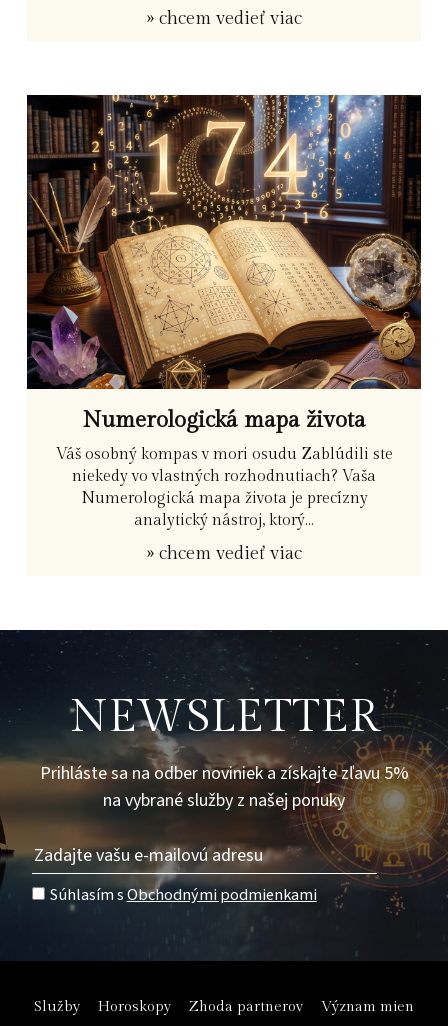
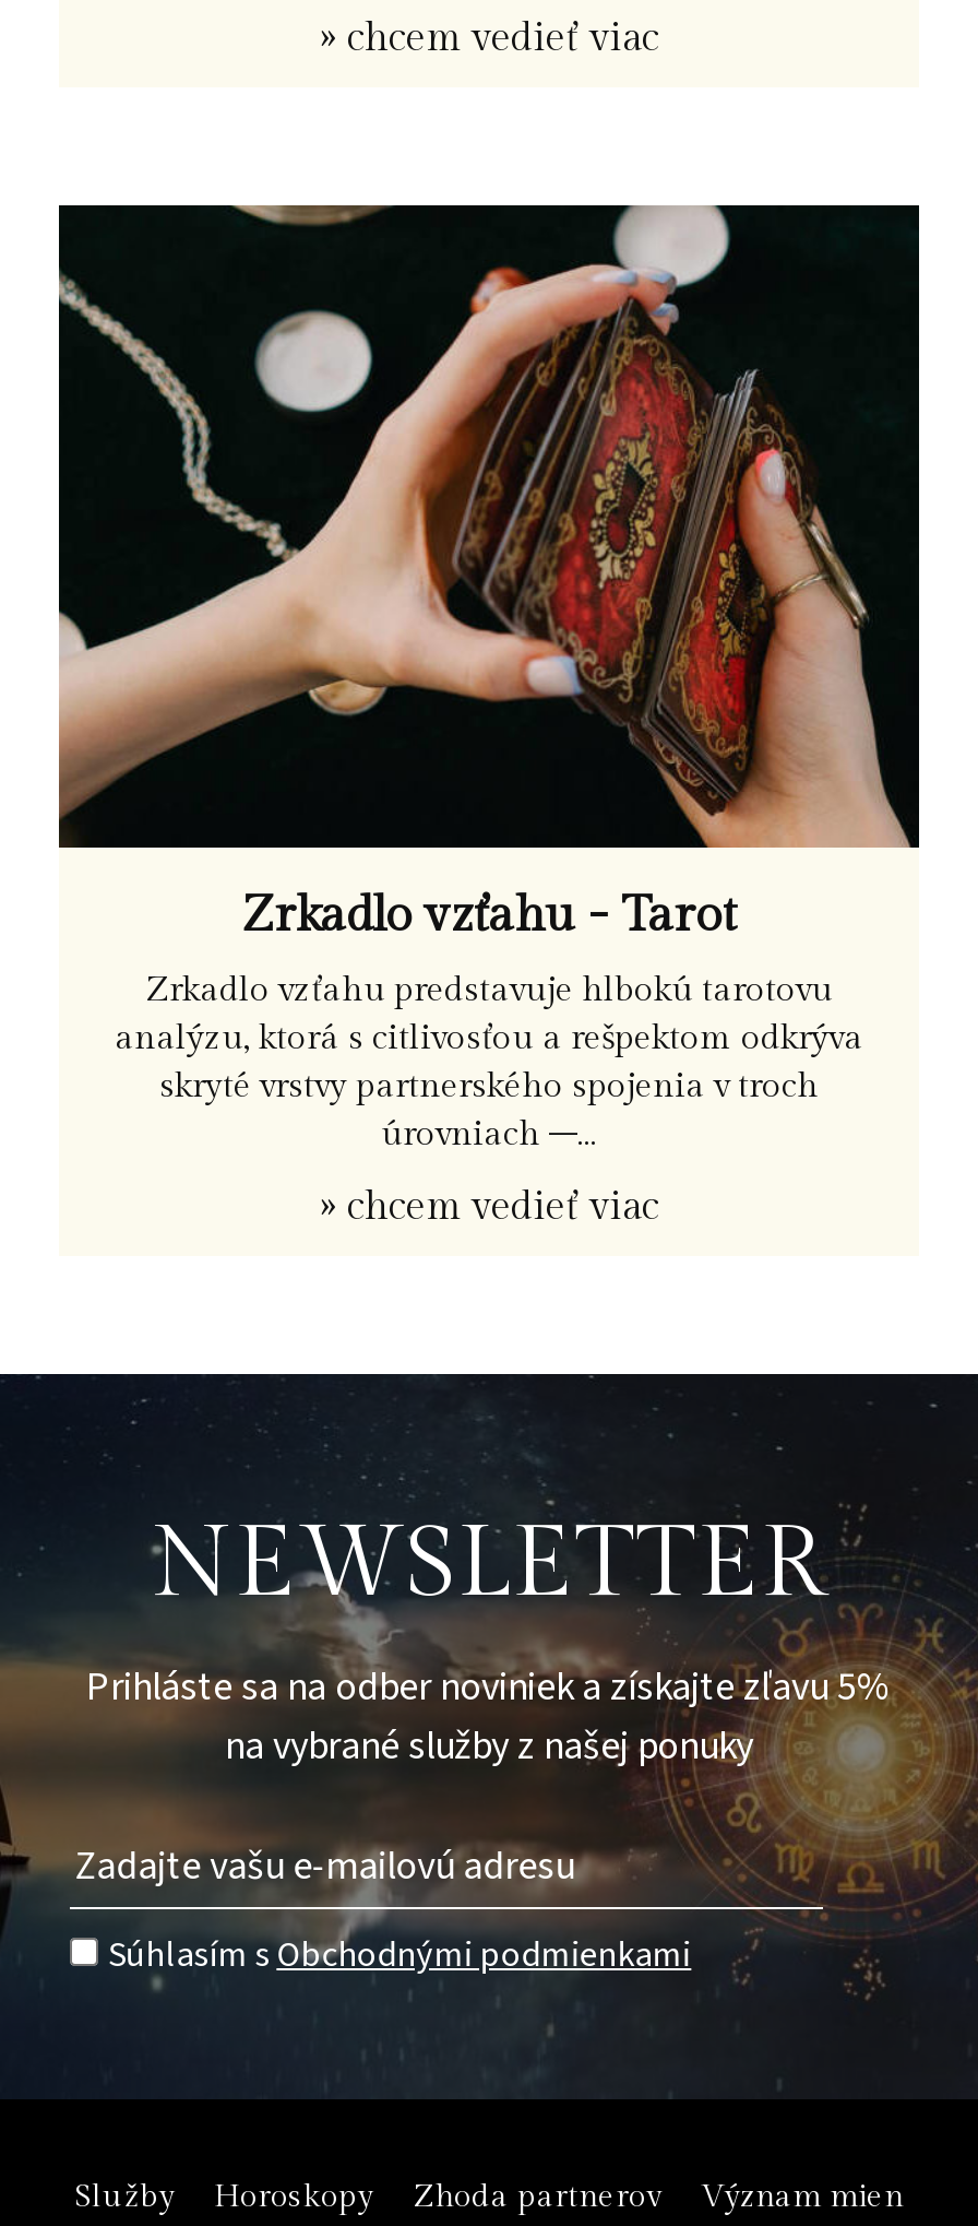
[26,94,422,433] [image] | Numerologická mapa života -> [57,202,921,944] [image] | Zrkadlo vzťahu - Tarot
[55,445,392,529] Váš osobný kompas v mori osudu Zablúdili ste | niekedy vo vlastných rozhodnutiach? Vaša | Numerologická mapa života je precízny | analytický nástroj, ktorý... -> [115,970,863,1154] Zrkadlo vzťahu predstavuje hlbokú tarotovu | analýzu, ktorá s citlivosťou a rešpektom odkrýva | skryté vrstvy partnerského spojenia v troch | úrovniach –...

